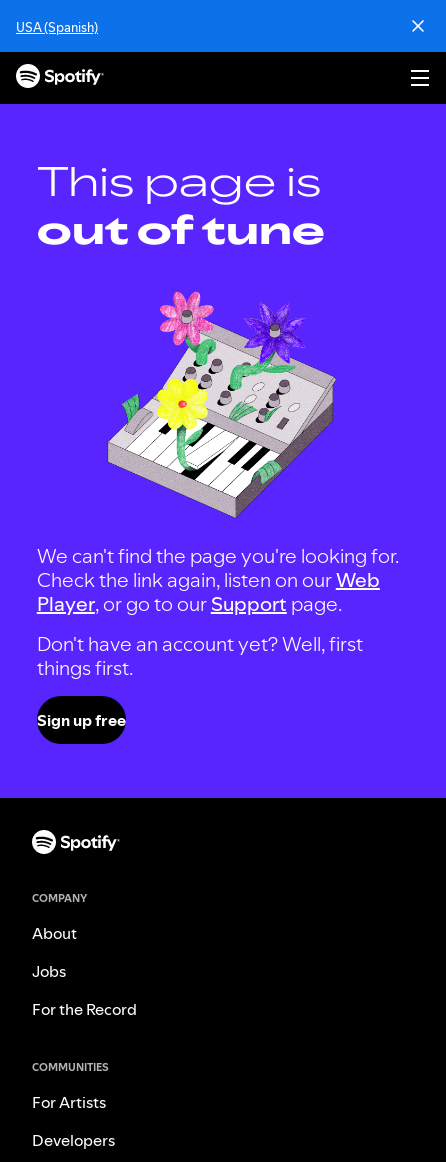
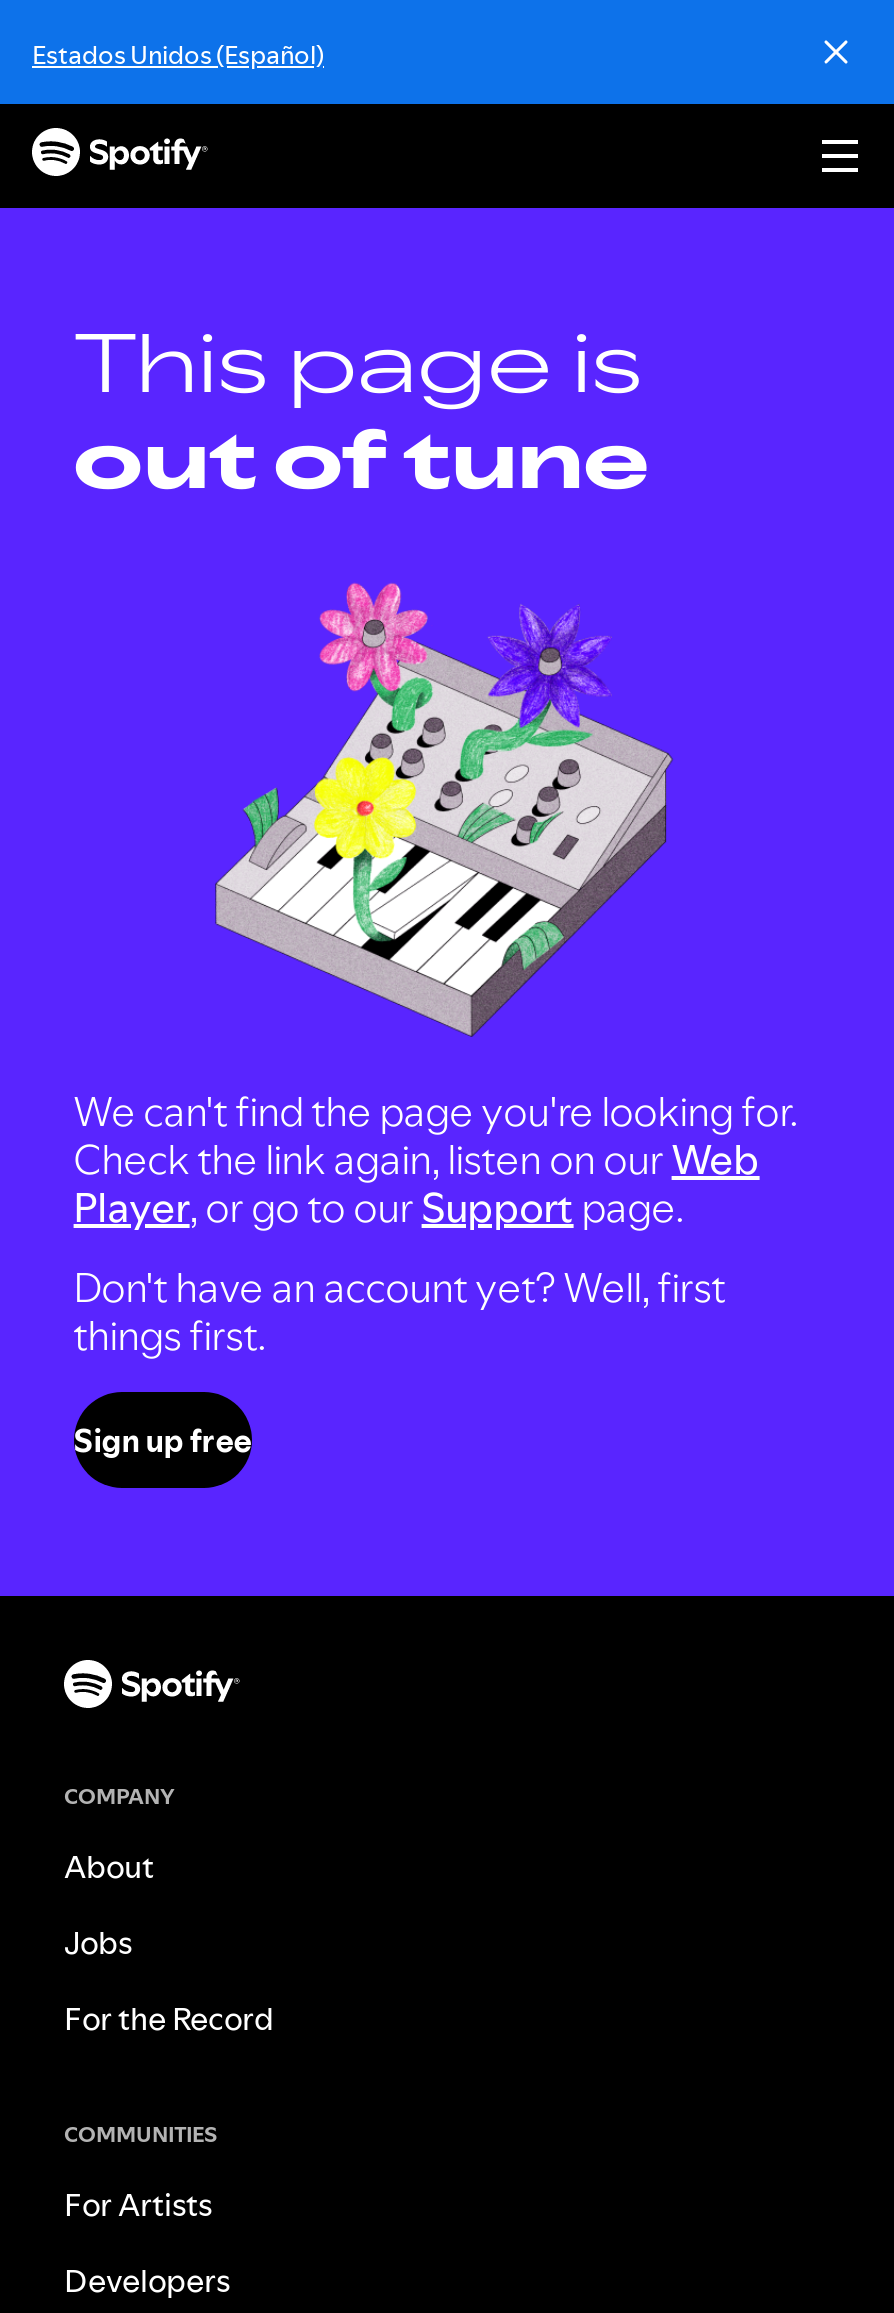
[16,18,98,36] USA (Spanish) -> [32,36,324,72] Estados Unidos (Español)

